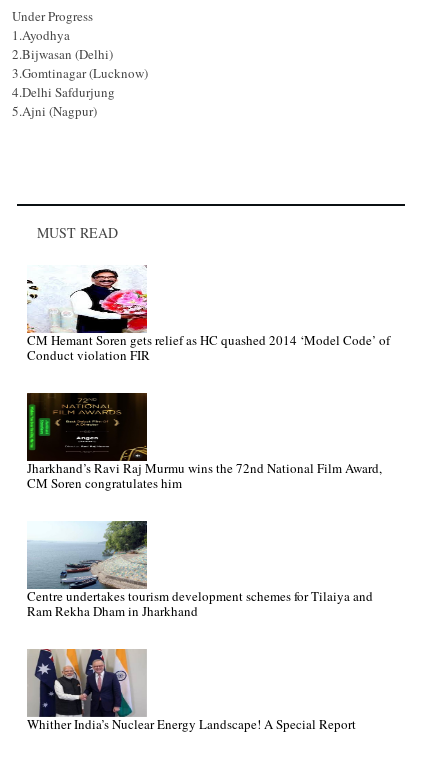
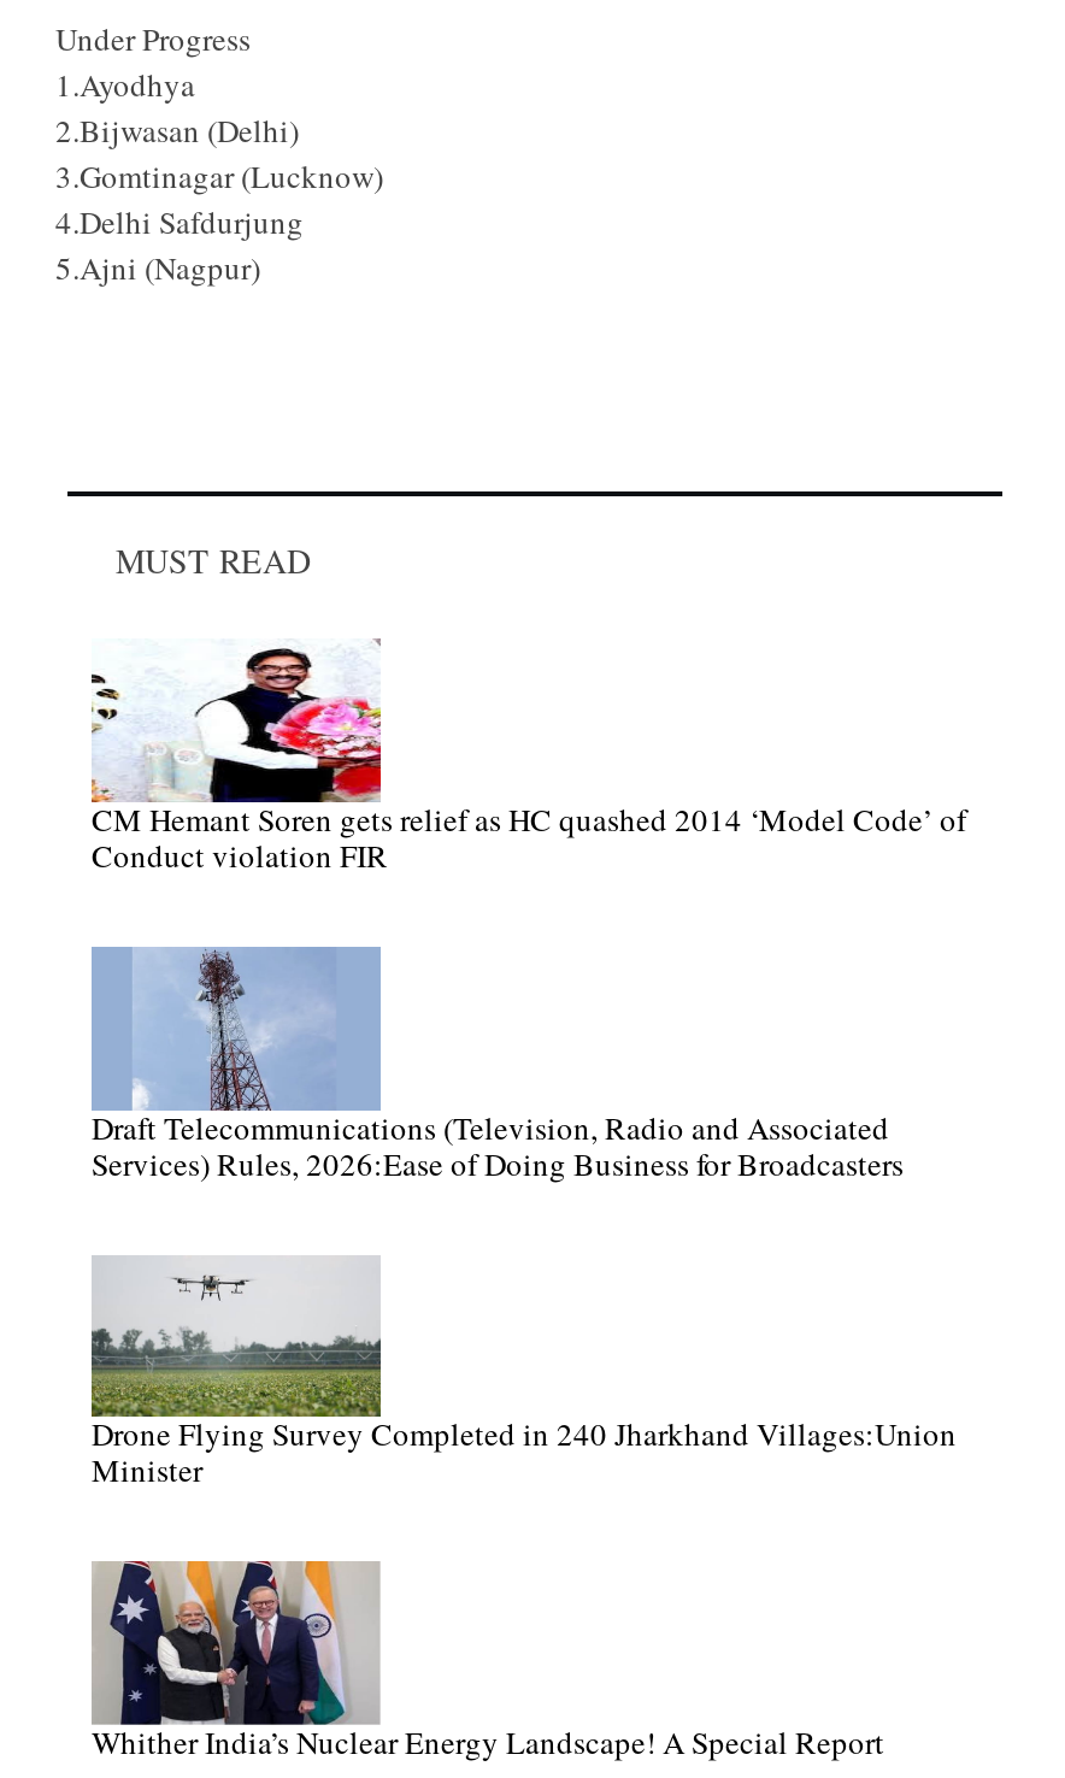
[26,392,382,492] [image] | Jharkhand’s Ravi Raj Murmu wins the 72nd National Film Award, | CM Soren congratulates him -> [92,947,904,1185] [image] | Draft Telecommunications (Television, Radio and Associated | Services) Rules, 2026:Ease of Doing Business for Broadcasters
[27,520,373,620] [image] | Centre undertakes tourism development schemes for Tilaiya and | Ram Rekha Dham in Jharkhand -> [89,1255,957,1492] [image] | Drone Flying Survey Completed in 240 Jharkhand Villages:Union | Minister

